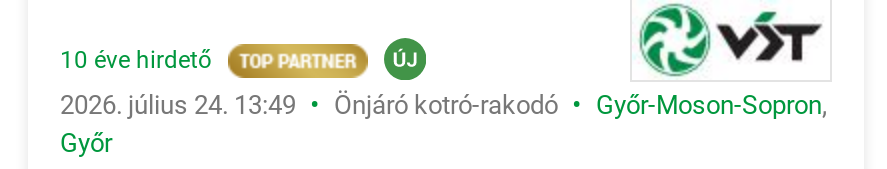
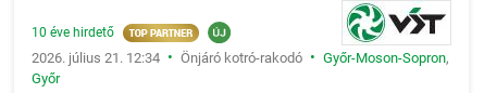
[60,89,828,121] 2026. július 24. 13:49 • Önjáró kotró-rakodó • Győr-Moson-Sopron, -> [32,48,449,66] 2026. július 21. 12:34 • Önjáró kotró-rakodó • Győr-Moson-Sopron,

